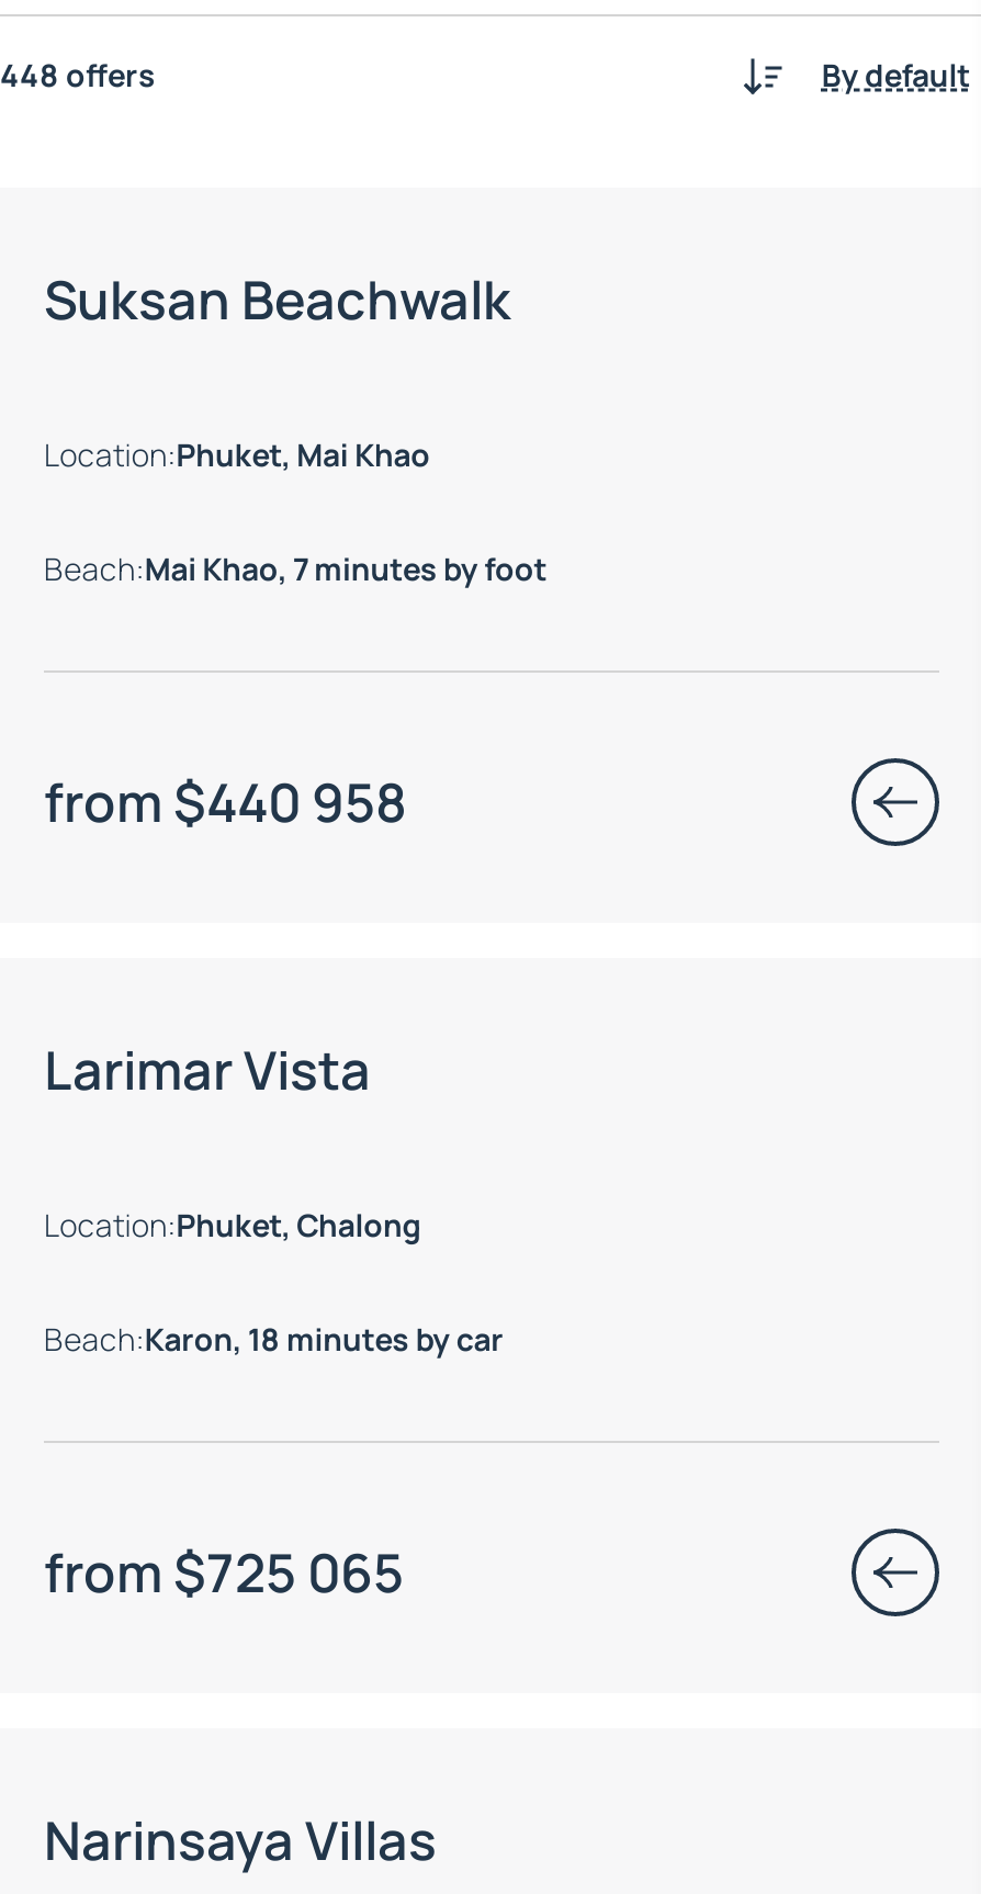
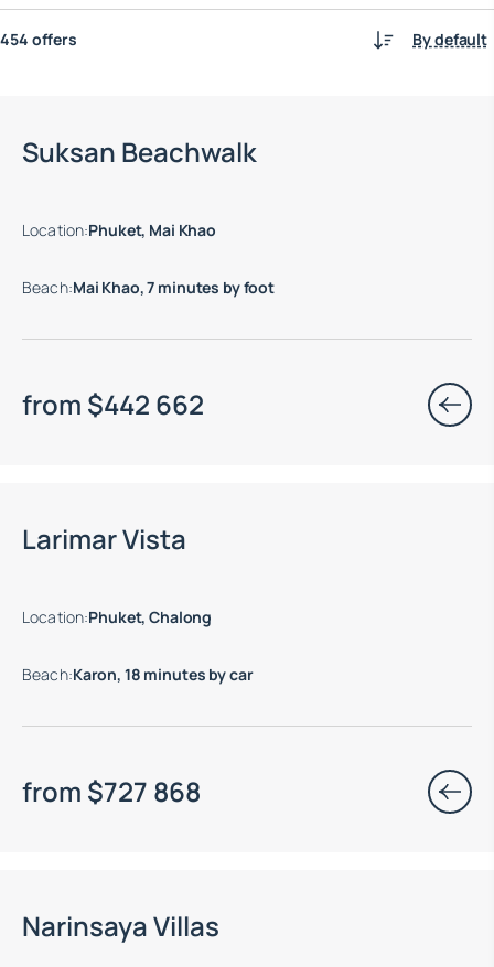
[0,54,156,96] 448 offers -> [0,29,77,50] 454 offers
[44,765,406,837] from $440 958 -> [22,386,204,422] from $442 662
[44,1535,404,1607] from $725 065 -> [22,773,201,809] from $727 868

